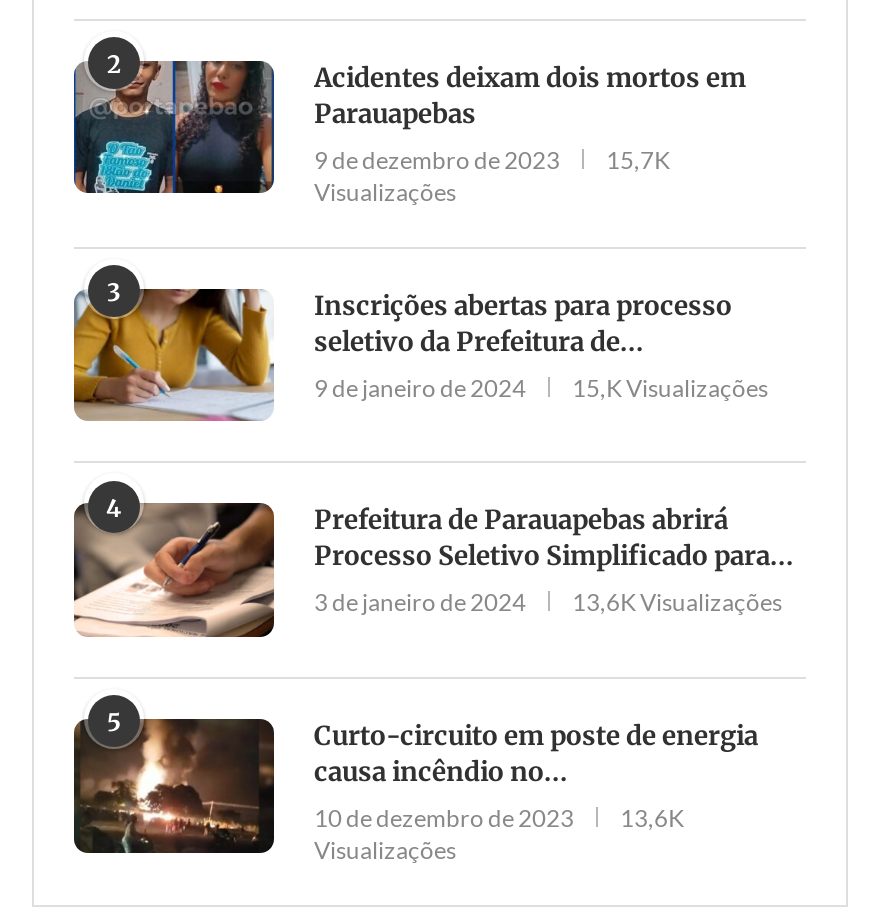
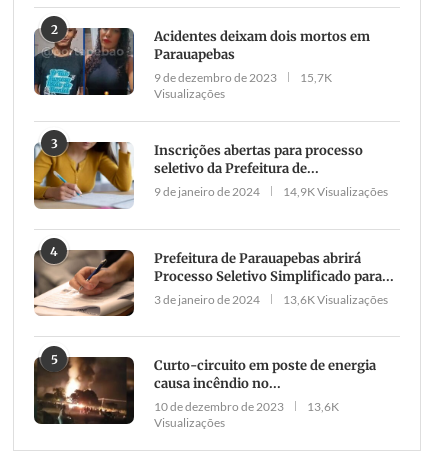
[572,372,768,402] 15,K Visualizações -> [283,184,388,199] 14,9K Visualizações

